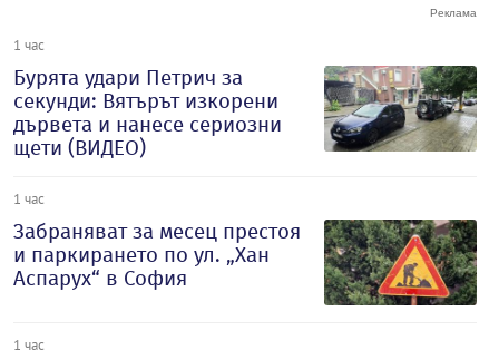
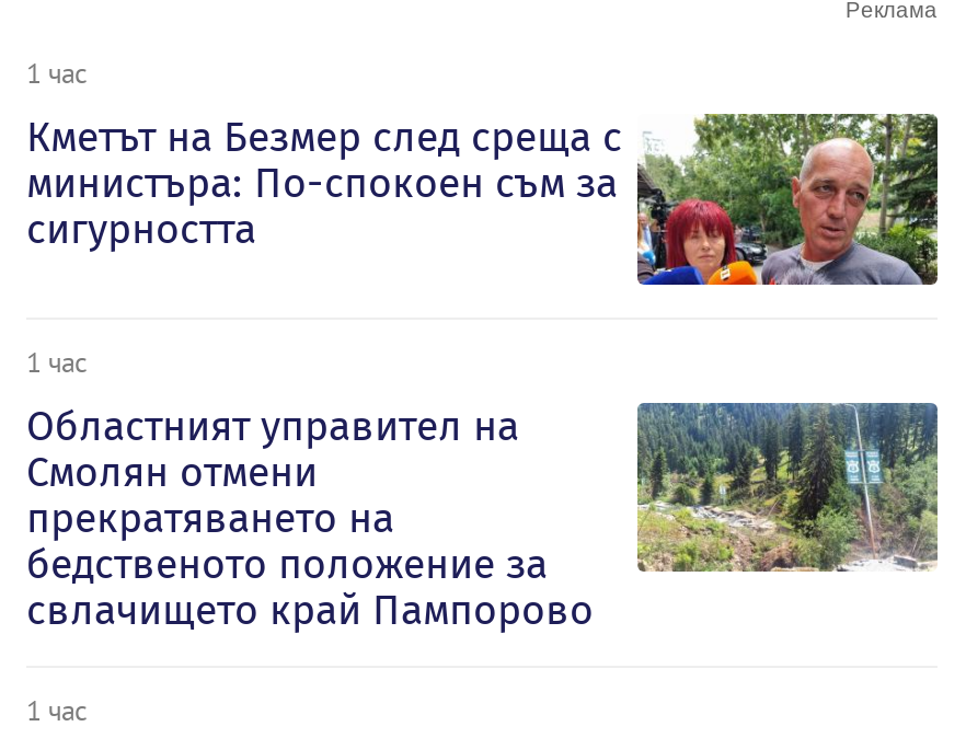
[13,64,477,160] [image] | Бурята удари Петрич за | секунди: Вятърът изкорени | дървета и нанесе сериозни | щети (ВИДЕО) -> [26,112,938,287] [image] | Кметът на Безмер след среща с | министъра: По-спокоен съм за | сигурността
[13,218,478,307] [image] | Забраняват за месец престоя | и паркирането по ул. „Хан | Аспарух“ в София -> [26,401,940,636] [image] | Областният управител на | Смолян отмени | прекратяването на | бедственото положение за | свлачището край Пампорово

